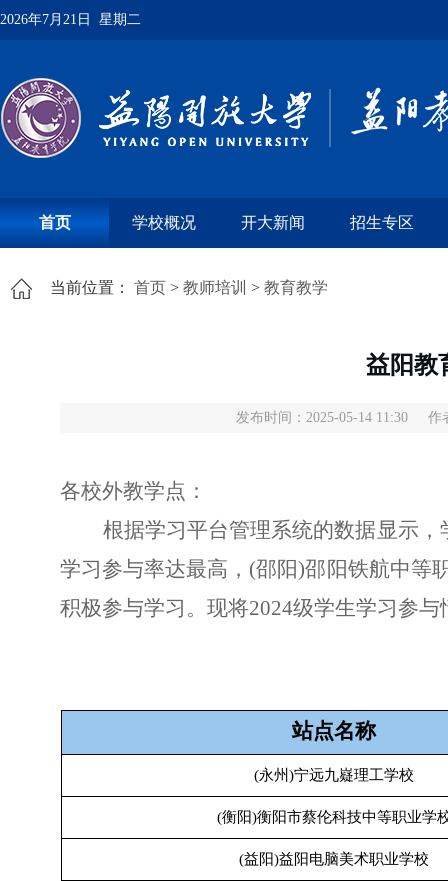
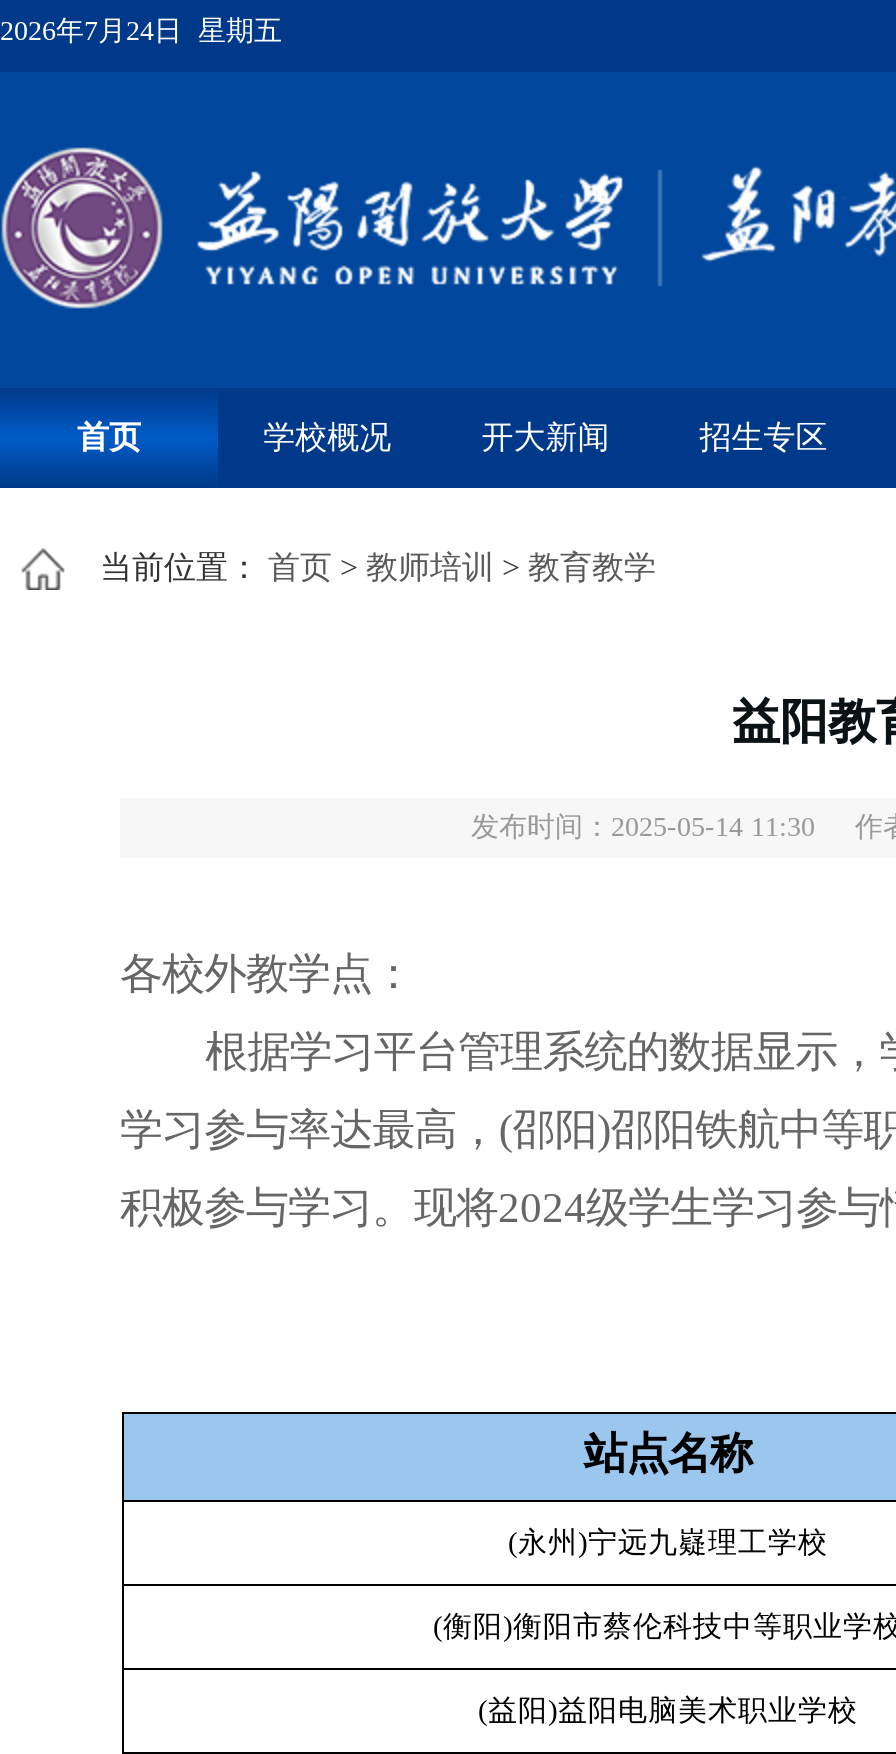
[0,12,141,27] 2026年7月21日 星期二 -> [0,16,282,46] 2026年7月24日 星期五

